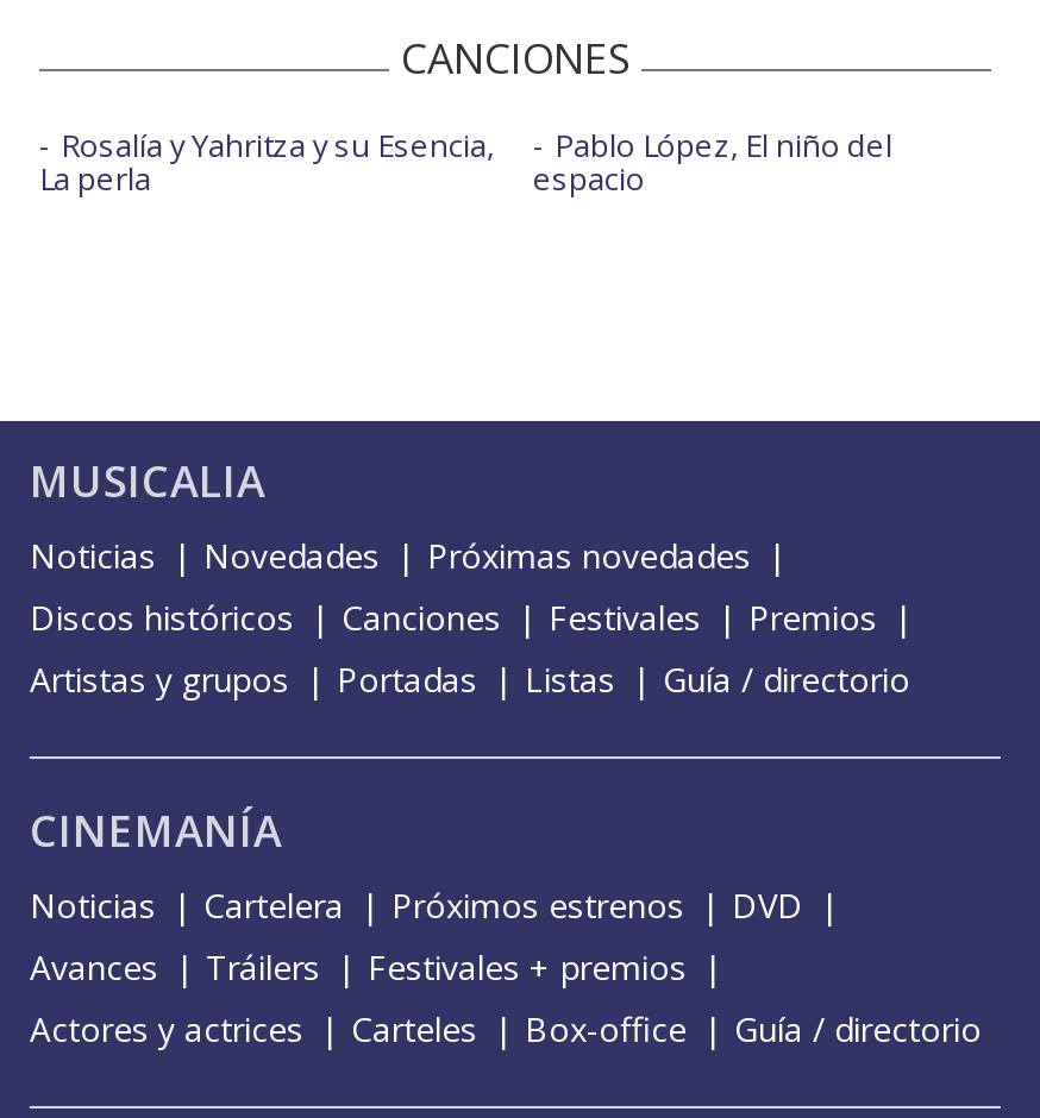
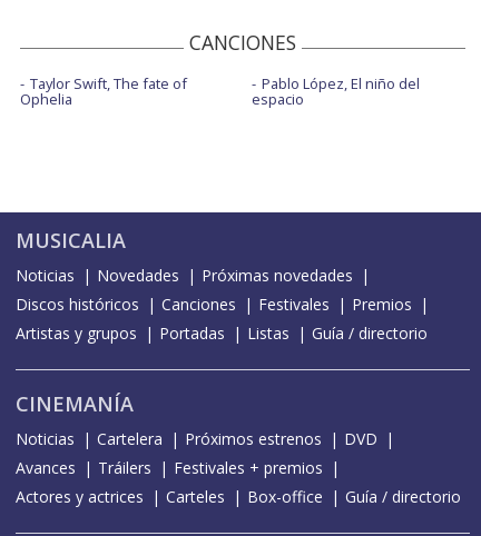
[39,124,494,200] Rosalía y Yahritza y su Esencia, | La perla -> [20,73,187,109] Taylor Swift, The fate of | Ophelia

